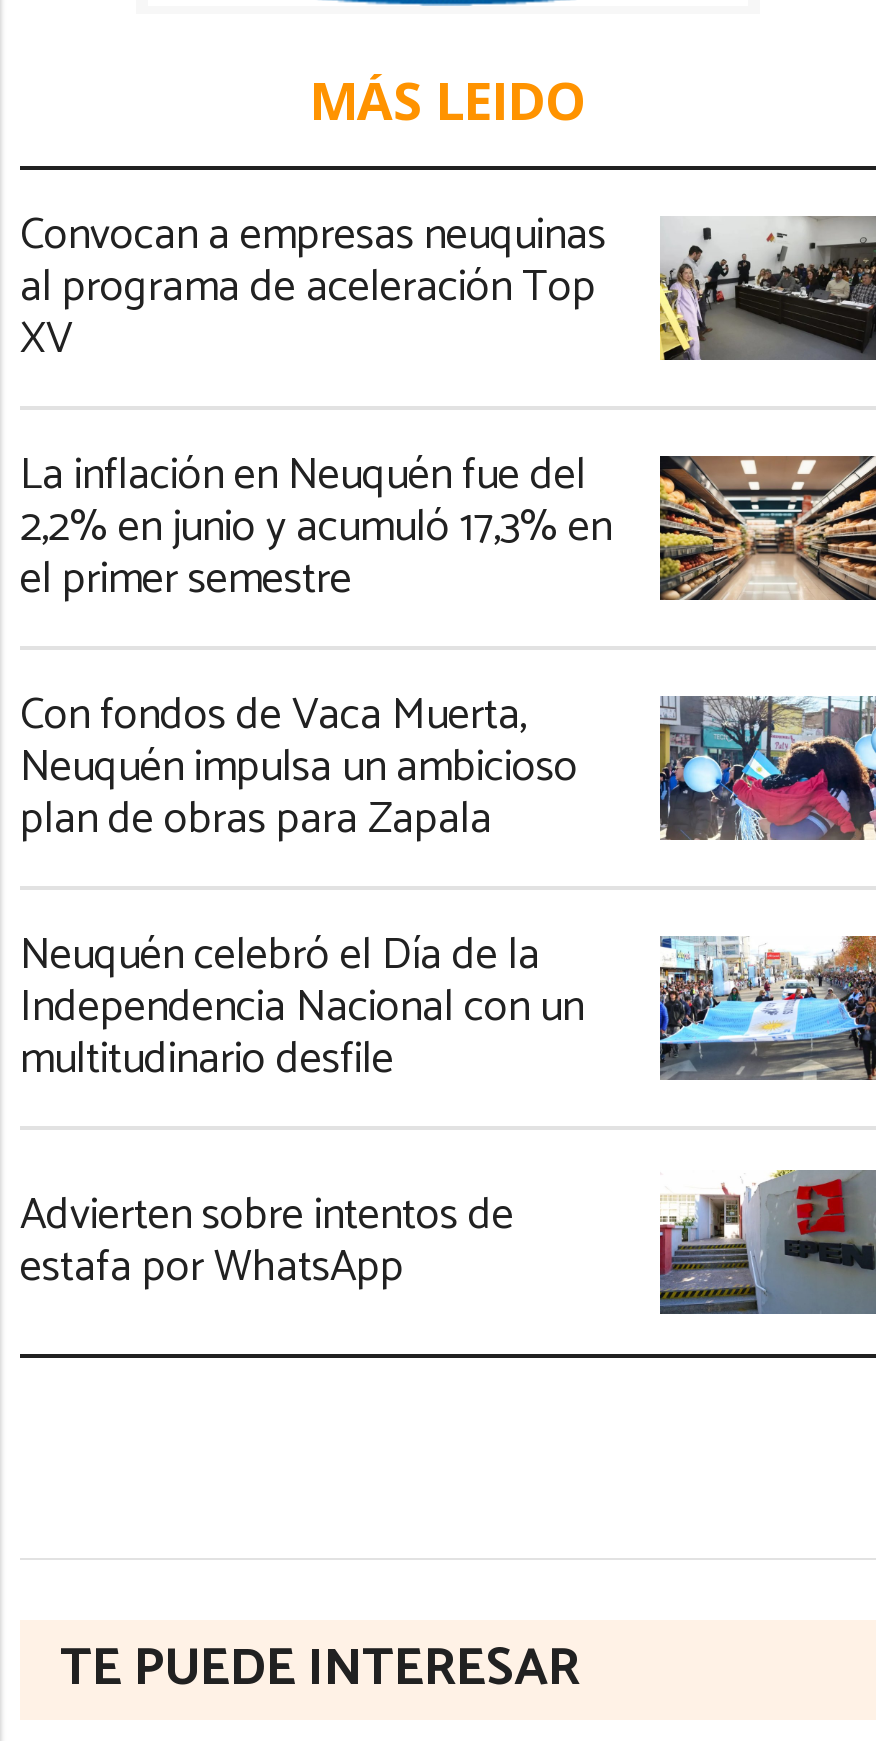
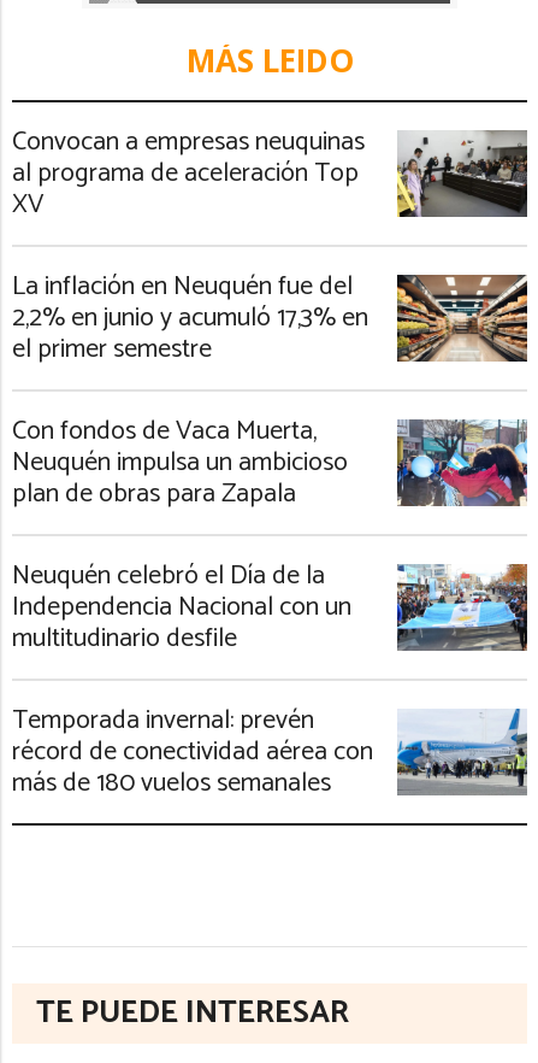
[658,1168,876,1316] [image] -> [396,707,527,797] [image]
[20,1180,514,1304] Advierten sobre intentos de | estafa por WhatsApp -> [12,699,373,805] Temporada invernal: prevén | récord de conectividad aérea con | más de 180 vuelos semanales

